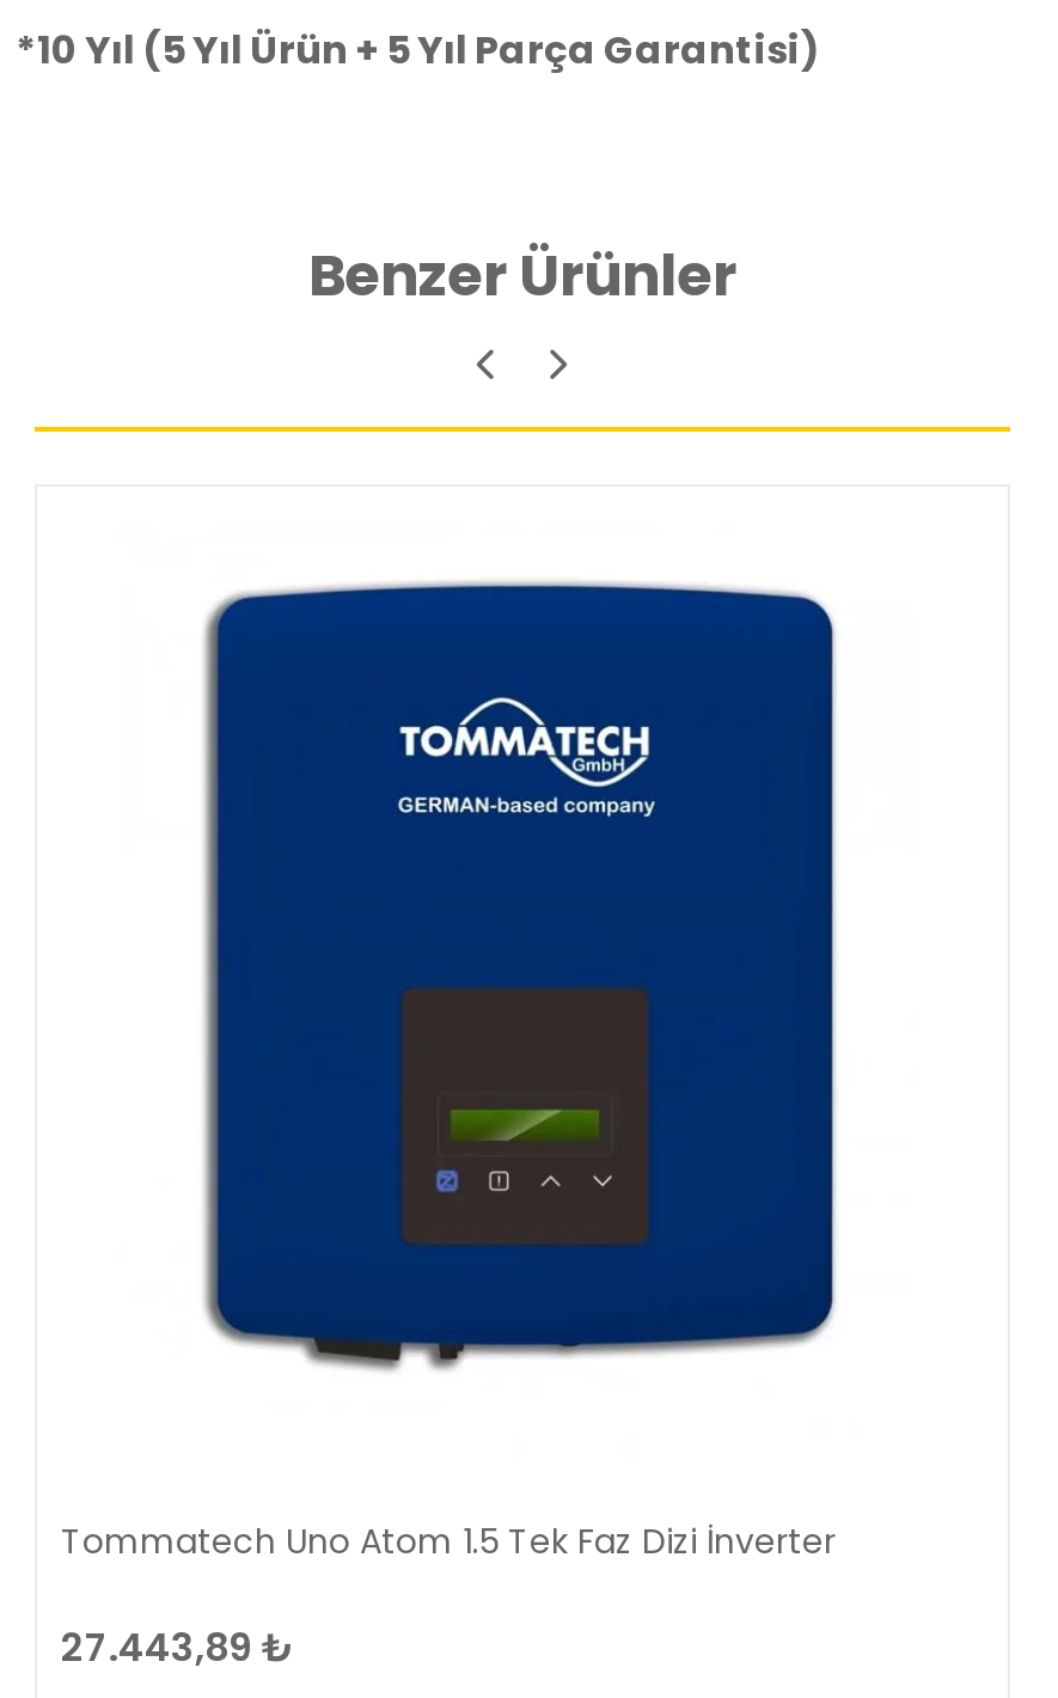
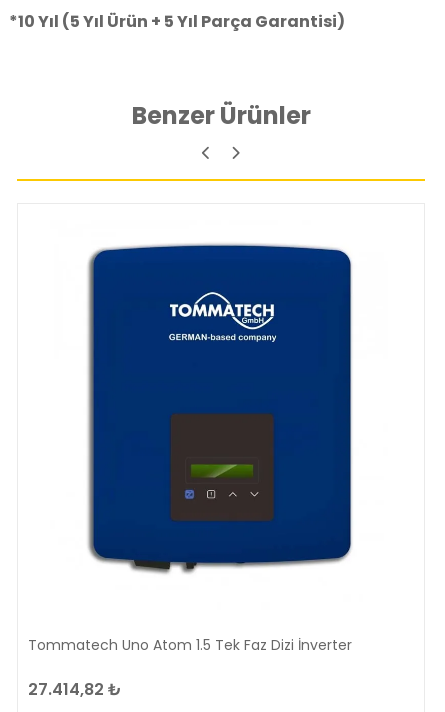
[61,1620,293,1675] 27.443,89 ₺ -> [28,678,121,701] 27.414,82 ₺

